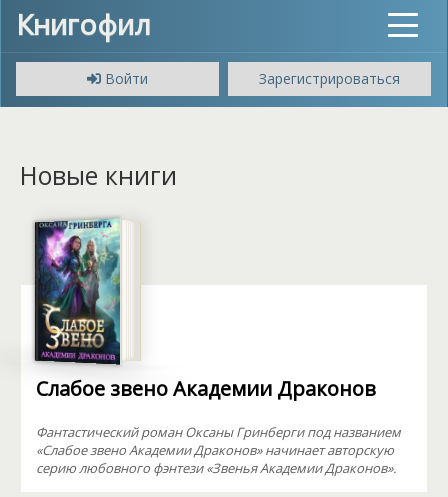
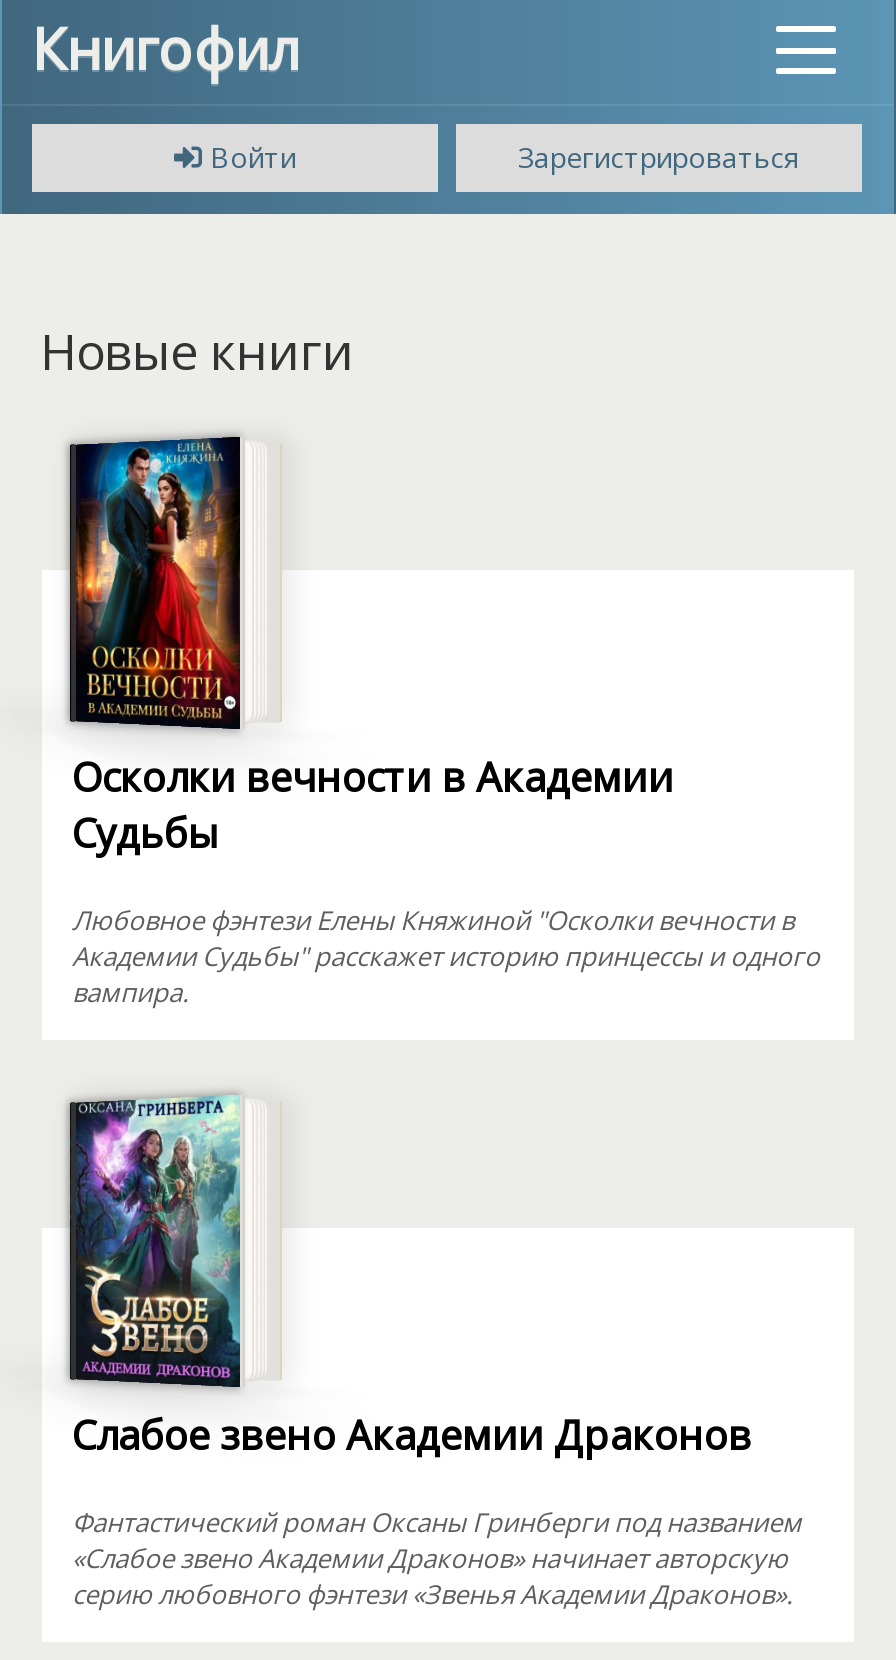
none -> [72,434,820,1010] [image] | Осколки вечности в Академии | Судьбы | Любовное фэнтези Елены Княжиной "Осколки вечности в | Академии Судьбы" расскажет историю принцессы и одного | вампира.

